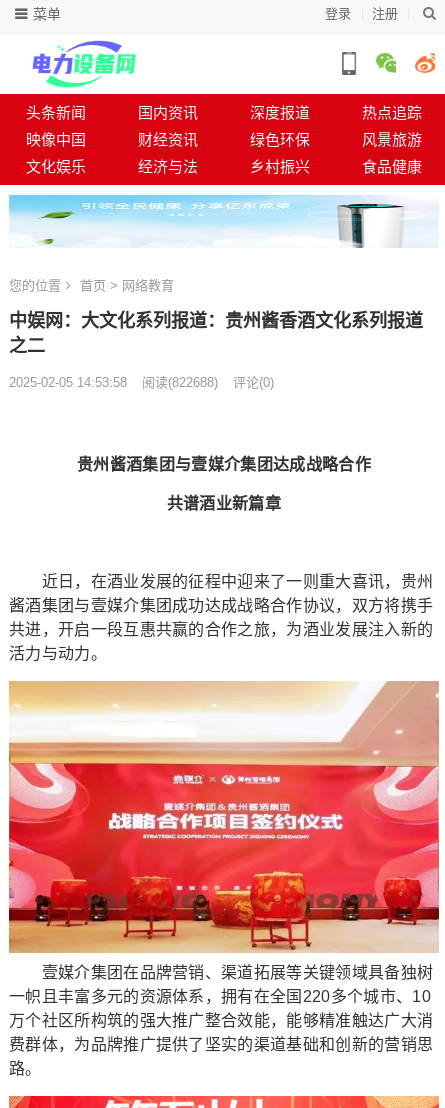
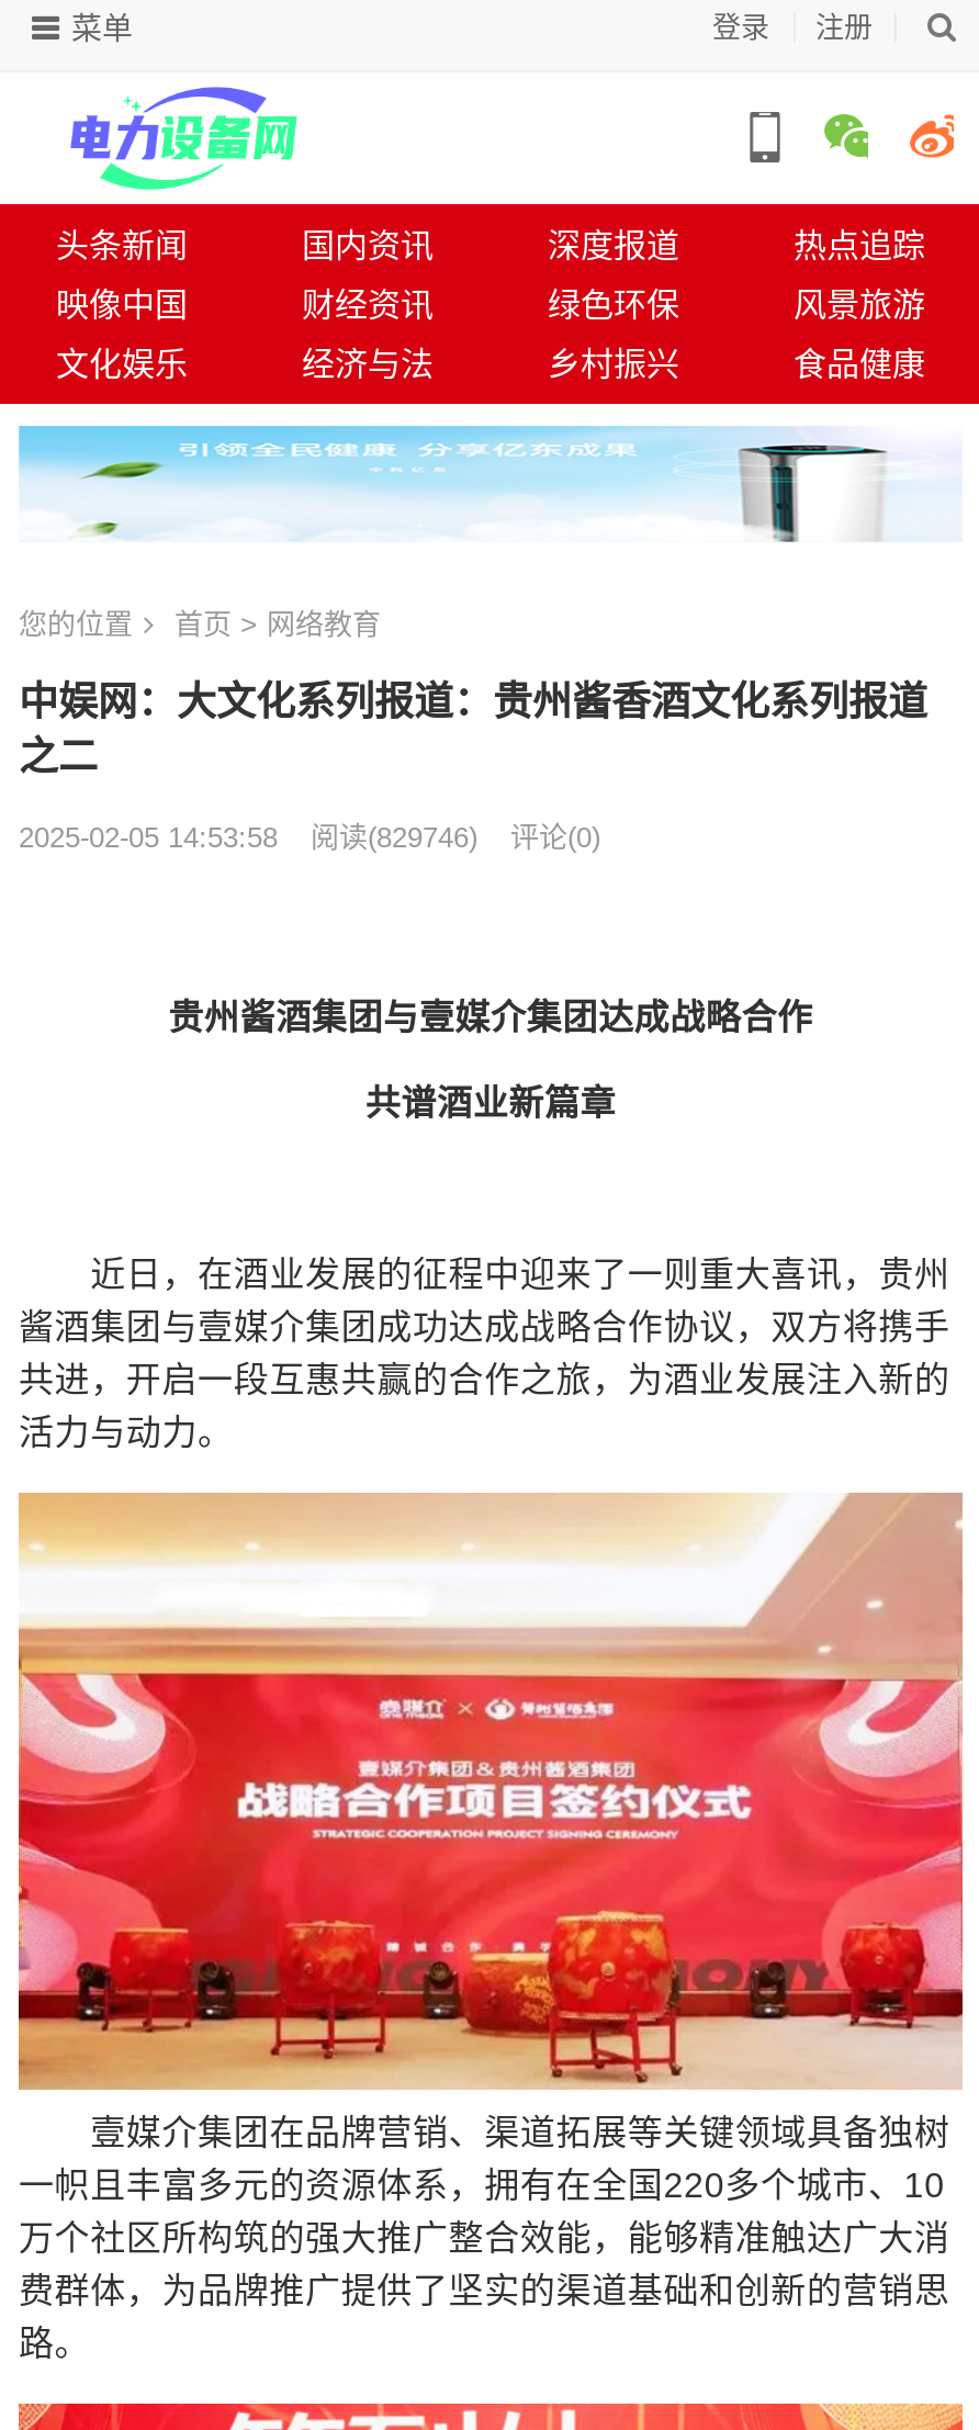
[9,375,274,390] 2025-02-05 14:53:58 阅读(822688) 评论(0) -> [19,821,600,854] 2025-02-05 14:53:58 阅读(829746) 评论(0)

